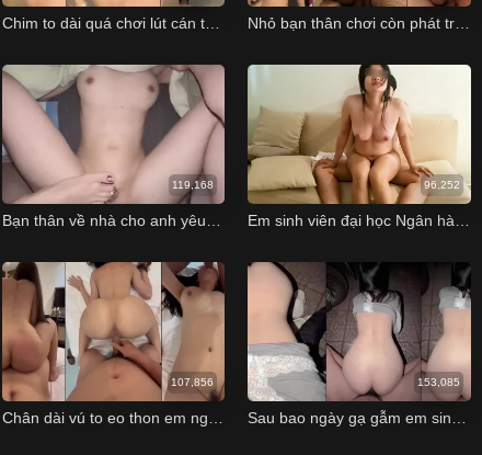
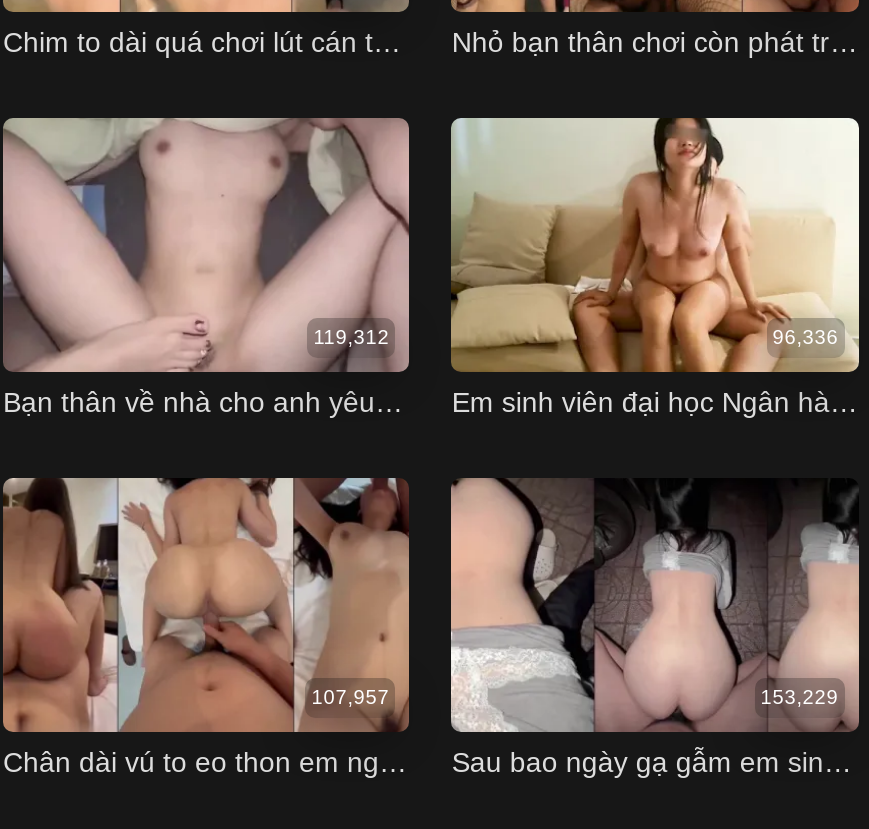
[172,179,214,191] 119,168 -> [314,326,390,348] 119,312
[424,179,460,191] 96,252 -> [772,326,838,348] 96,336
[171,376,214,388] 107,856 -> [312,686,390,708] 107,957
[417,376,460,388] 153,085 -> [760,686,838,708] 153,229

